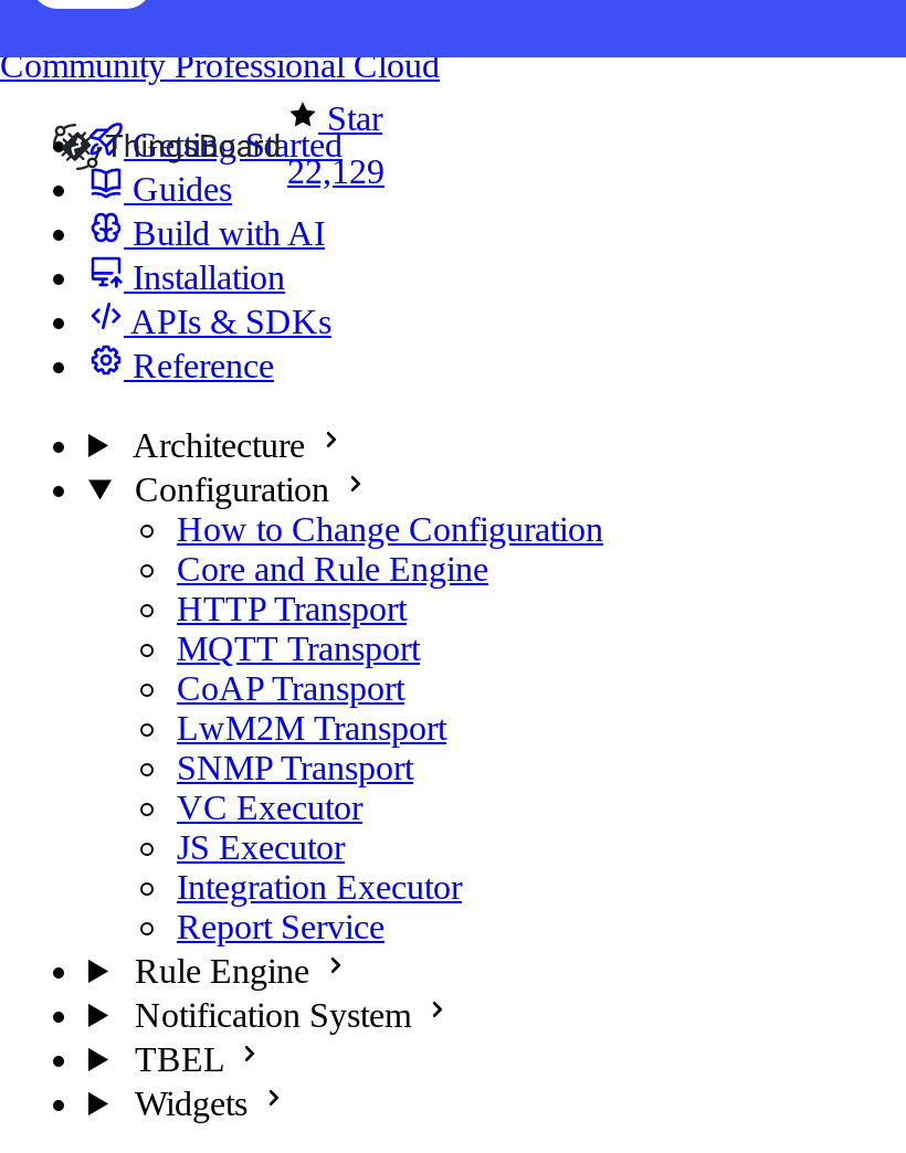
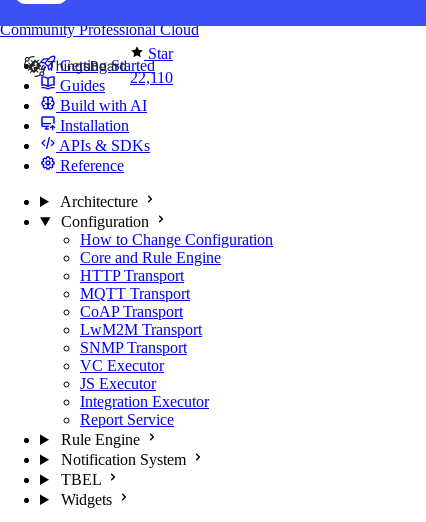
[124,152,384,208] Guides 22,129 -> [56,69,173,94] Guides 22,110

